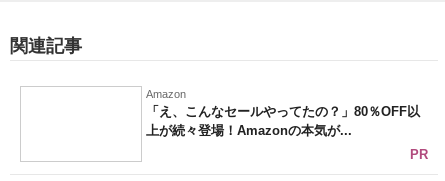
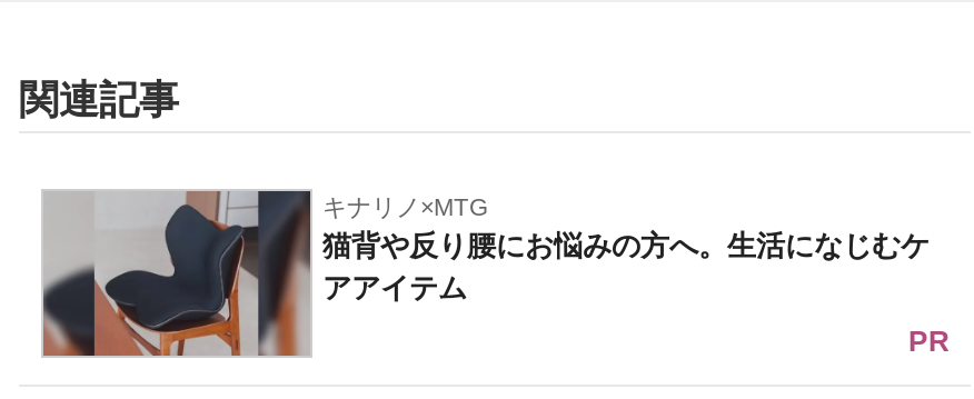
none -> [41,189,310,358] [image]
[146,88,420,138] Amazon | 「え、こんなセールやってたの？」80％OFF以 | 上が続々登場！Amazonの本気が... -> [322,194,930,305] キナリノ×MTG | 猫背や反り腰にお悩みの方へ。生活になじむケ | アアイテム

